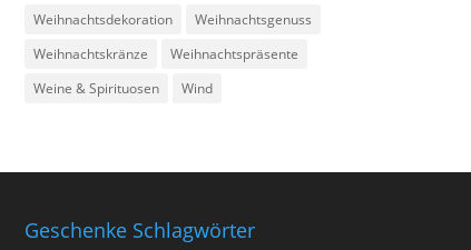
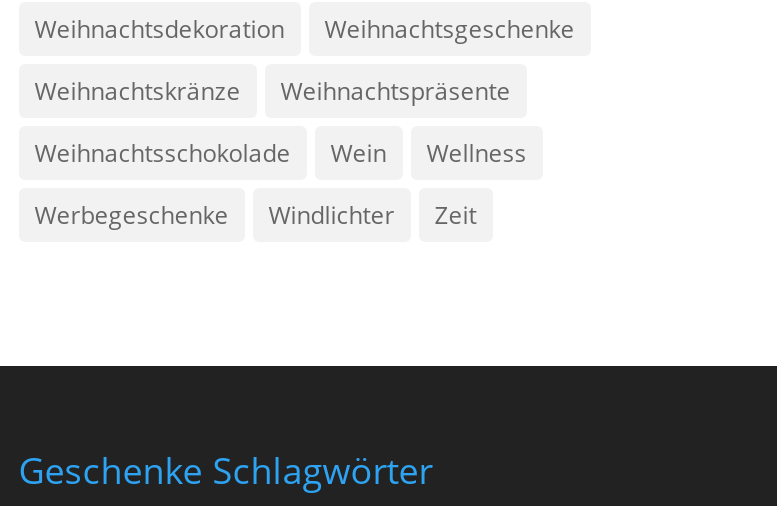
[195,10,312,28] Weihnachtsgenuss -> [325,11,575,45] Weihnachtsgeschenke
[33,78,212,97] Weine & Spirituosen | Wind -> [35,135,527,231] Weihnachtsschokolade | Wein | Wellness | Werbegeschenke | Windlichter | Zeit

